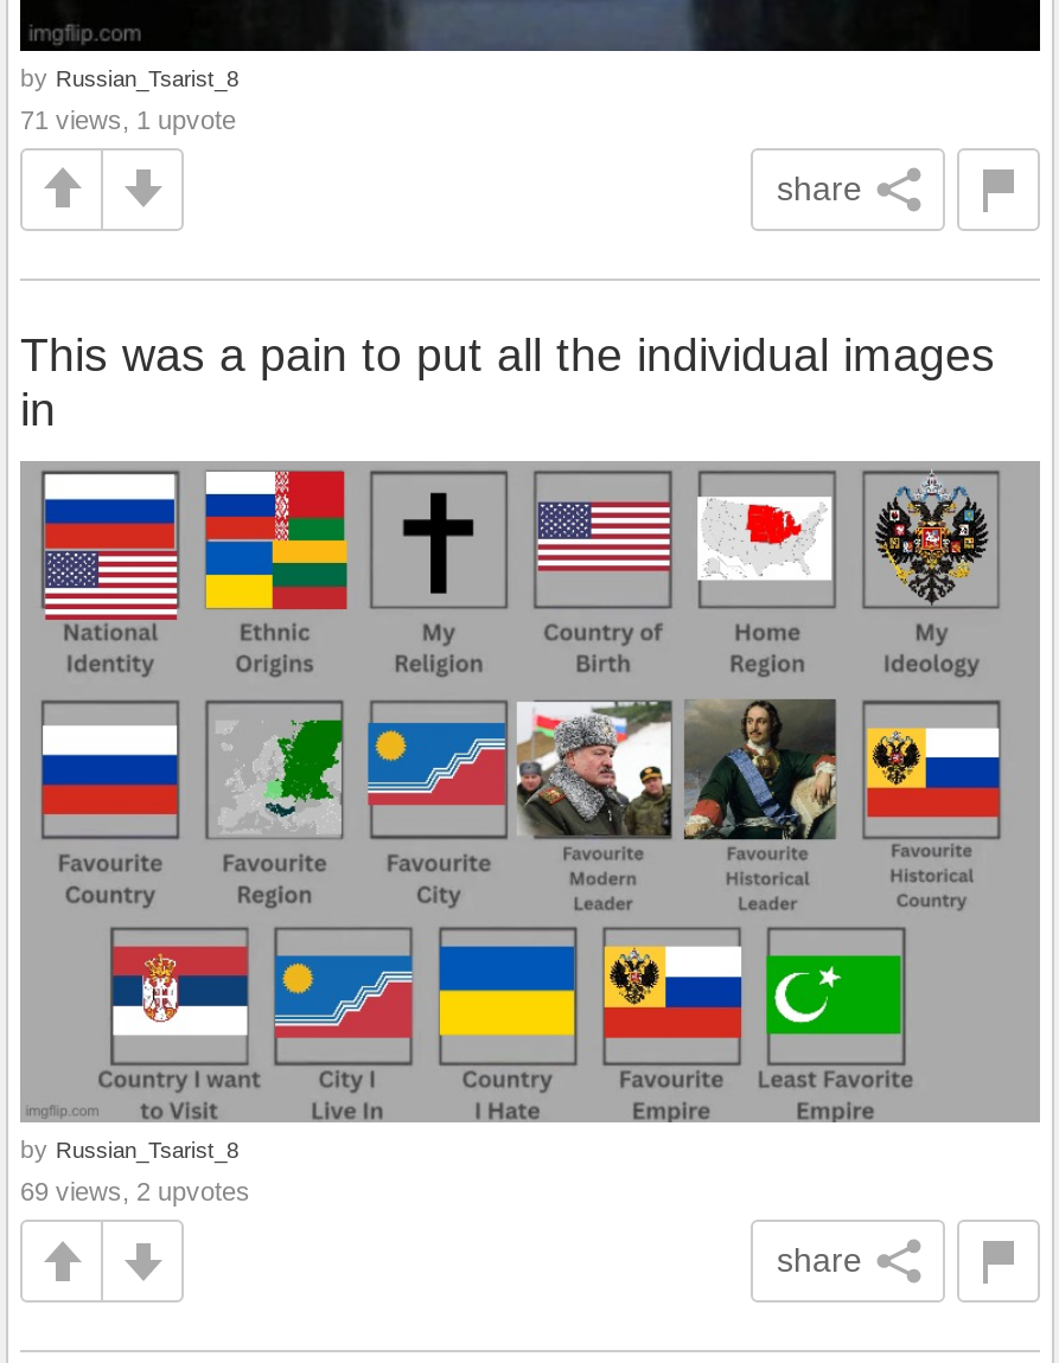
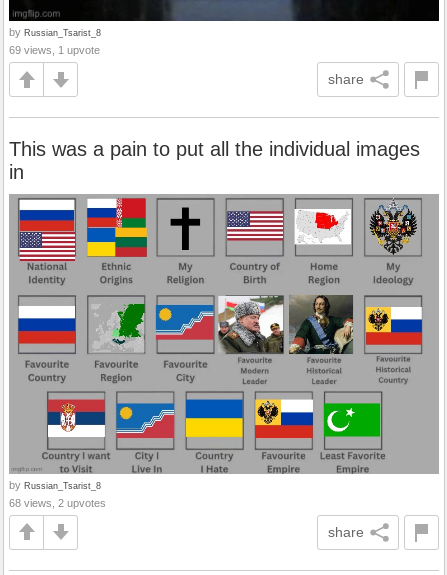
[20,105,236,133] 71 views, 1 upvote -> [9,44,100,56] 69 views, 1 upvote
[20,1178,250,1206] 69 views, 2 upvotes -> [9,497,106,509] 68 views, 2 upvotes

